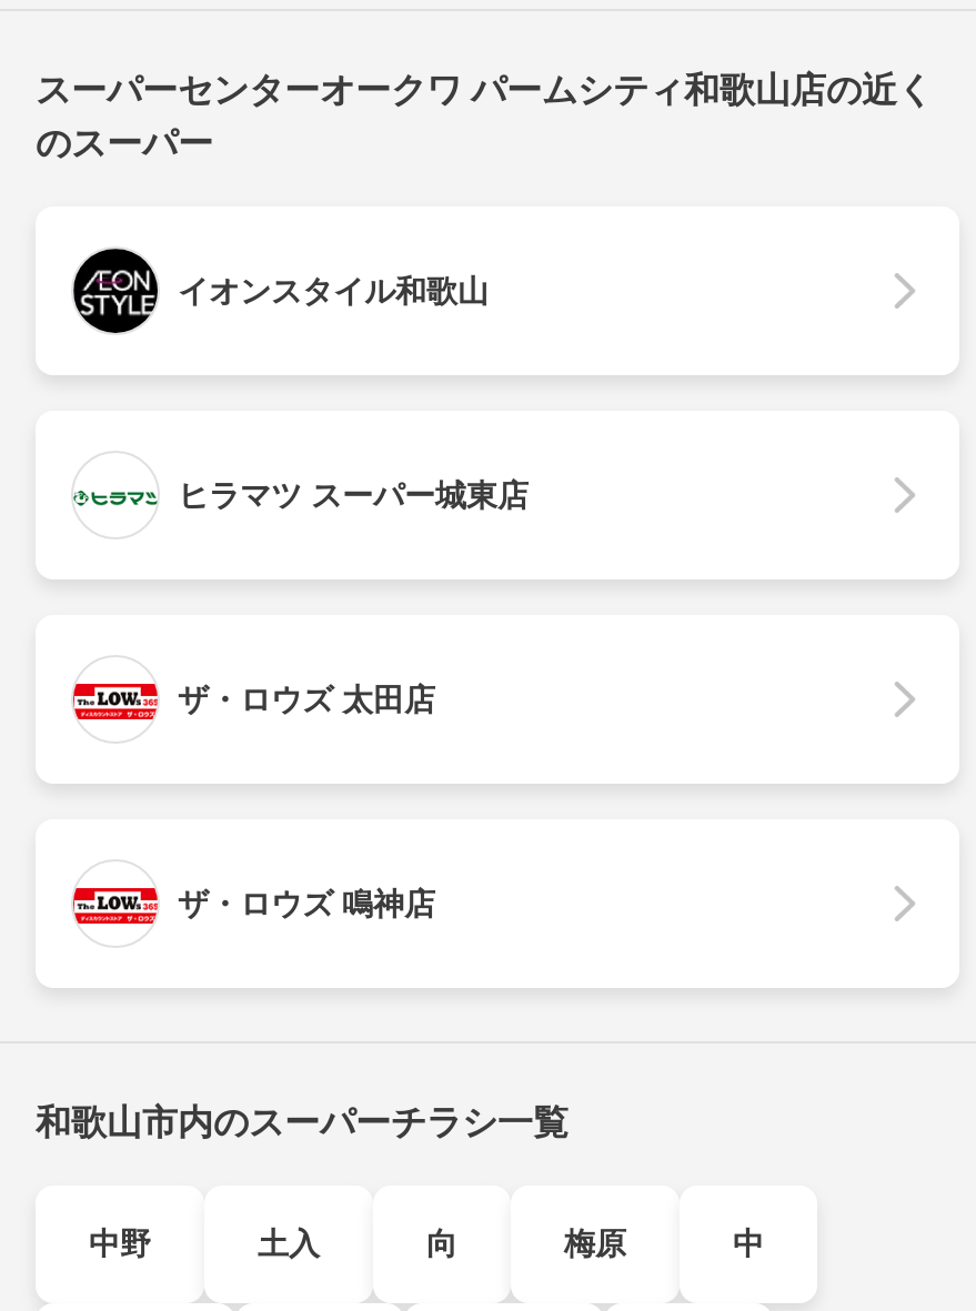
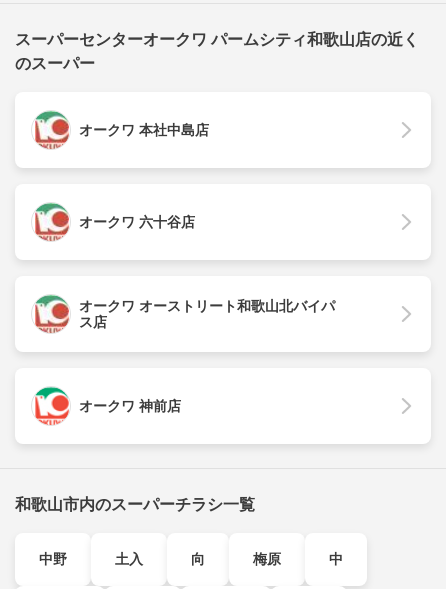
[71,248,489,336] [image] | イオンスタイル和歌山 -> [32,111,209,150] [image] | オークワ 本社中島店
[71,454,529,538] [image] | ヒラマツ スーパー城東店 -> [32,202,195,242] [image] | オークワ 六十谷店
[71,658,435,743] [image] | ザ・ロウズ 太田店 -> [32,294,335,334] [image] | オークワ オーストリート和歌山北バイパ | ス店
[71,863,435,947] [image] | ザ・ロウズ 鳴神店 -> [32,386,181,426] [image] | オークワ 神前店

